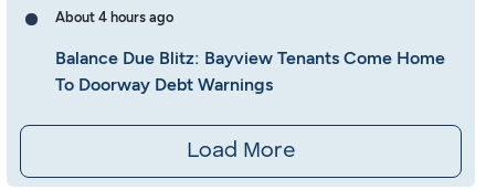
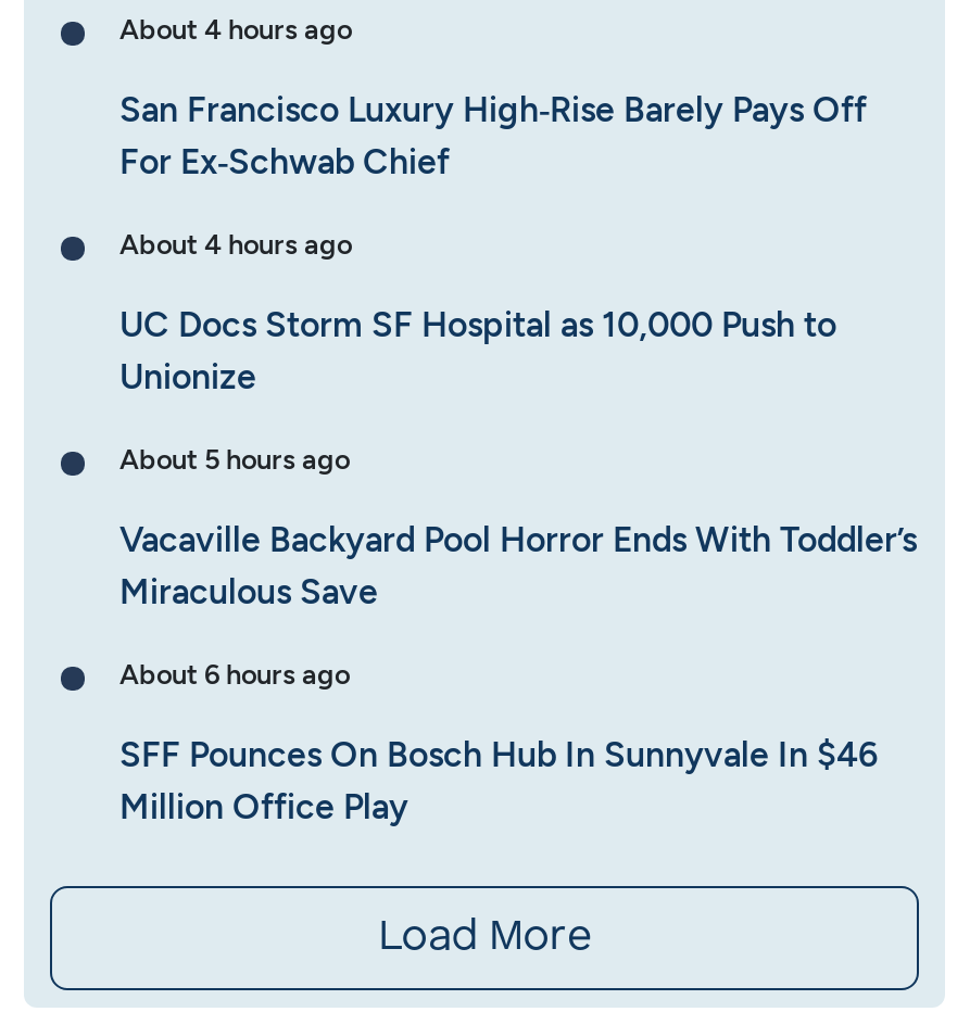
[55,48,445,95] Balance Due Blitz: Bayview Tenants Come Home | To Doorway Debt Warnings -> [119,90,917,828] San Francisco Luxury High‑Rise Barely Pays Off | For Ex‑Schwab Chief | About 4 hours ago | UC Docs Storm SF Hospital as 10,000 Push to | Unionize | About 5 hours ago | Vacaville Backyard Pool Horror Ends With Toddler’s | Miraculous Save | About 6 hours ago | SFF Pounces On Bosch Hub In Sunnyvale In $46 | Million Office Play

